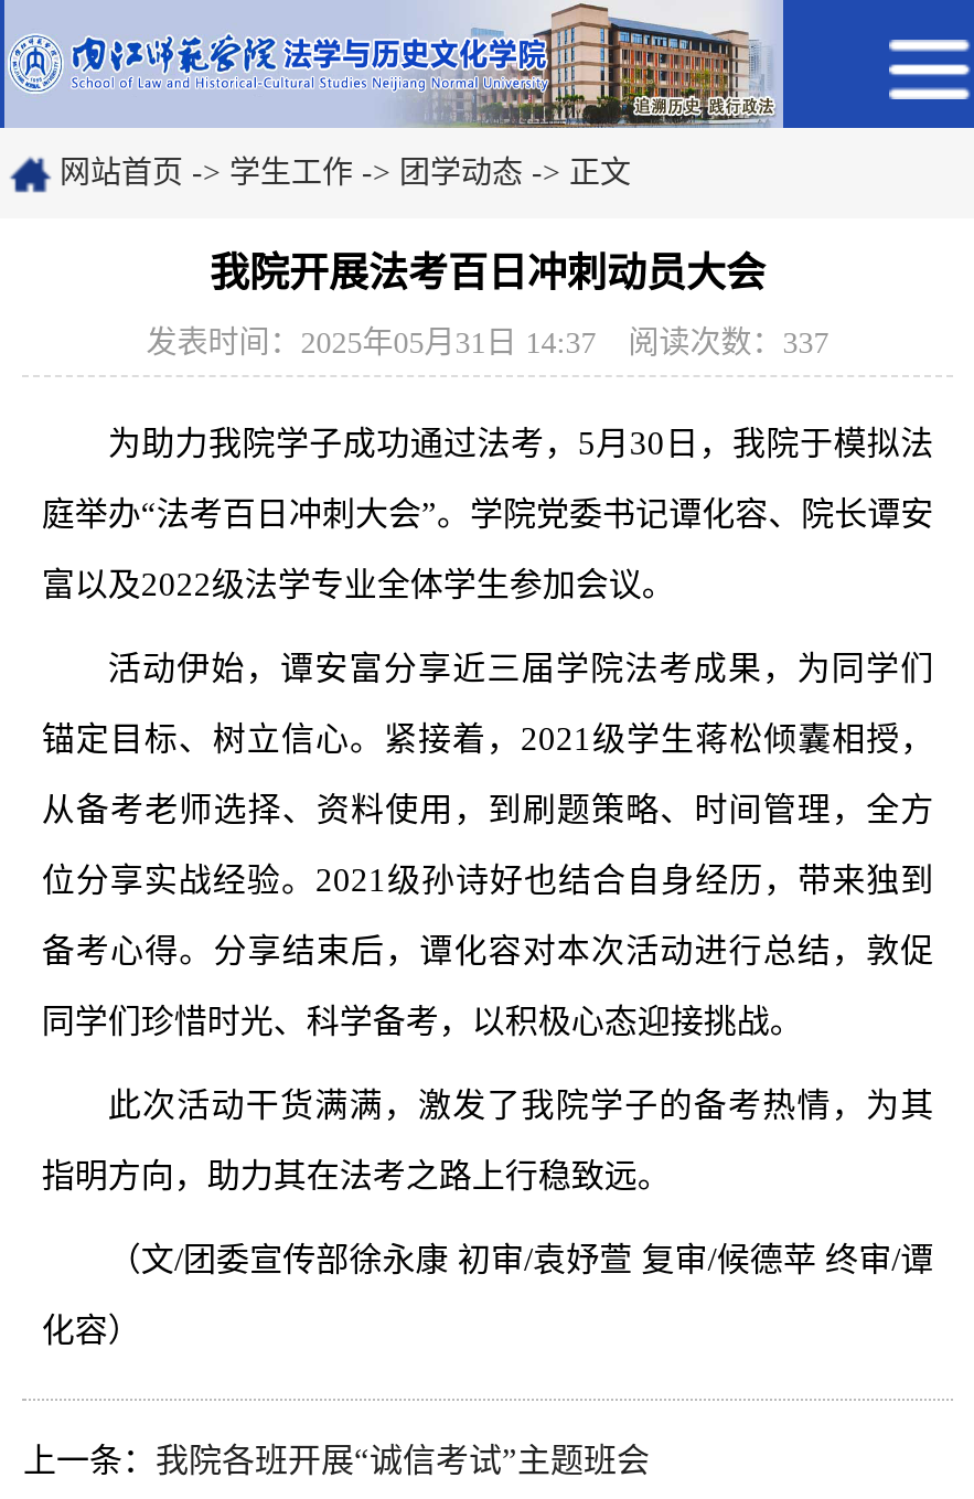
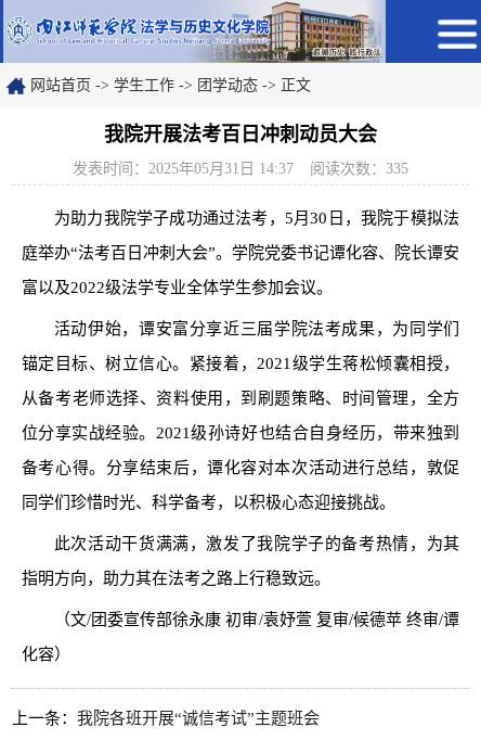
[146,326,829,360] 发表时间：2025年05月31日 14:37 阅读次数：337 -> [73,161,408,177] 发表时间：2025年05月31日 14:37 阅读次数：335

